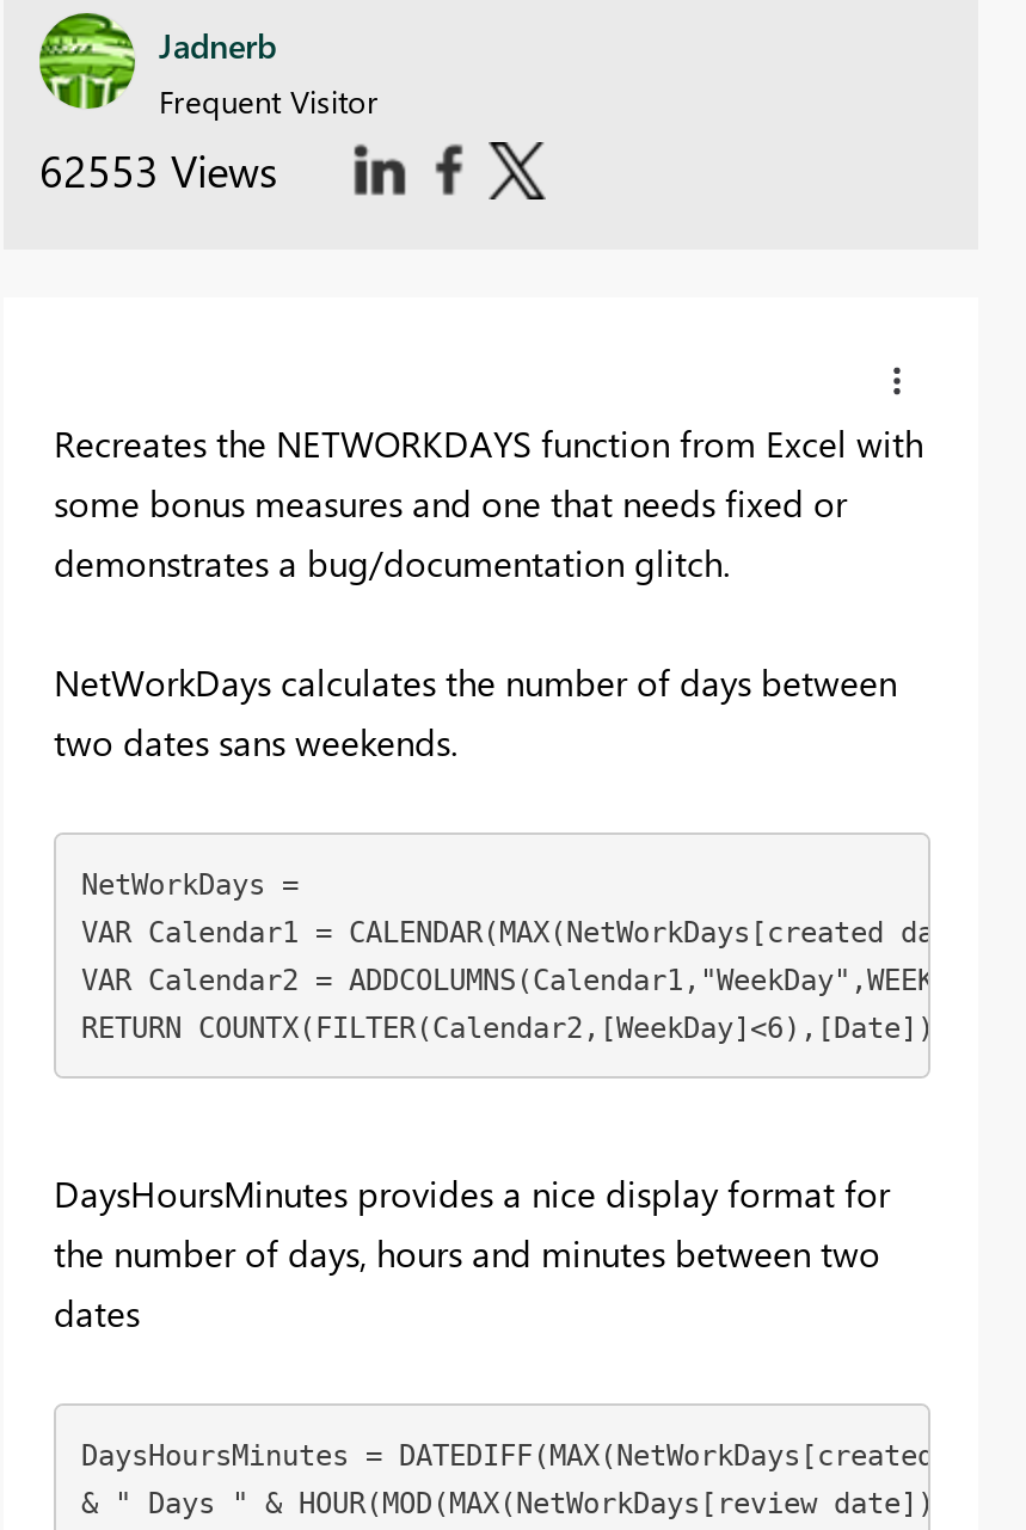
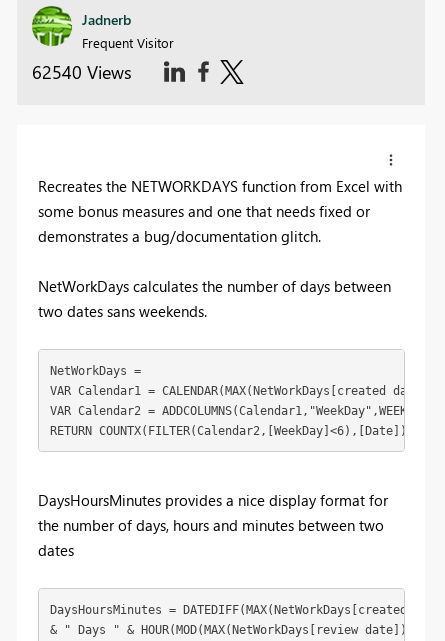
[39,143,278,200] 62553 Views -> [32,60,132,84] 62540 Views

